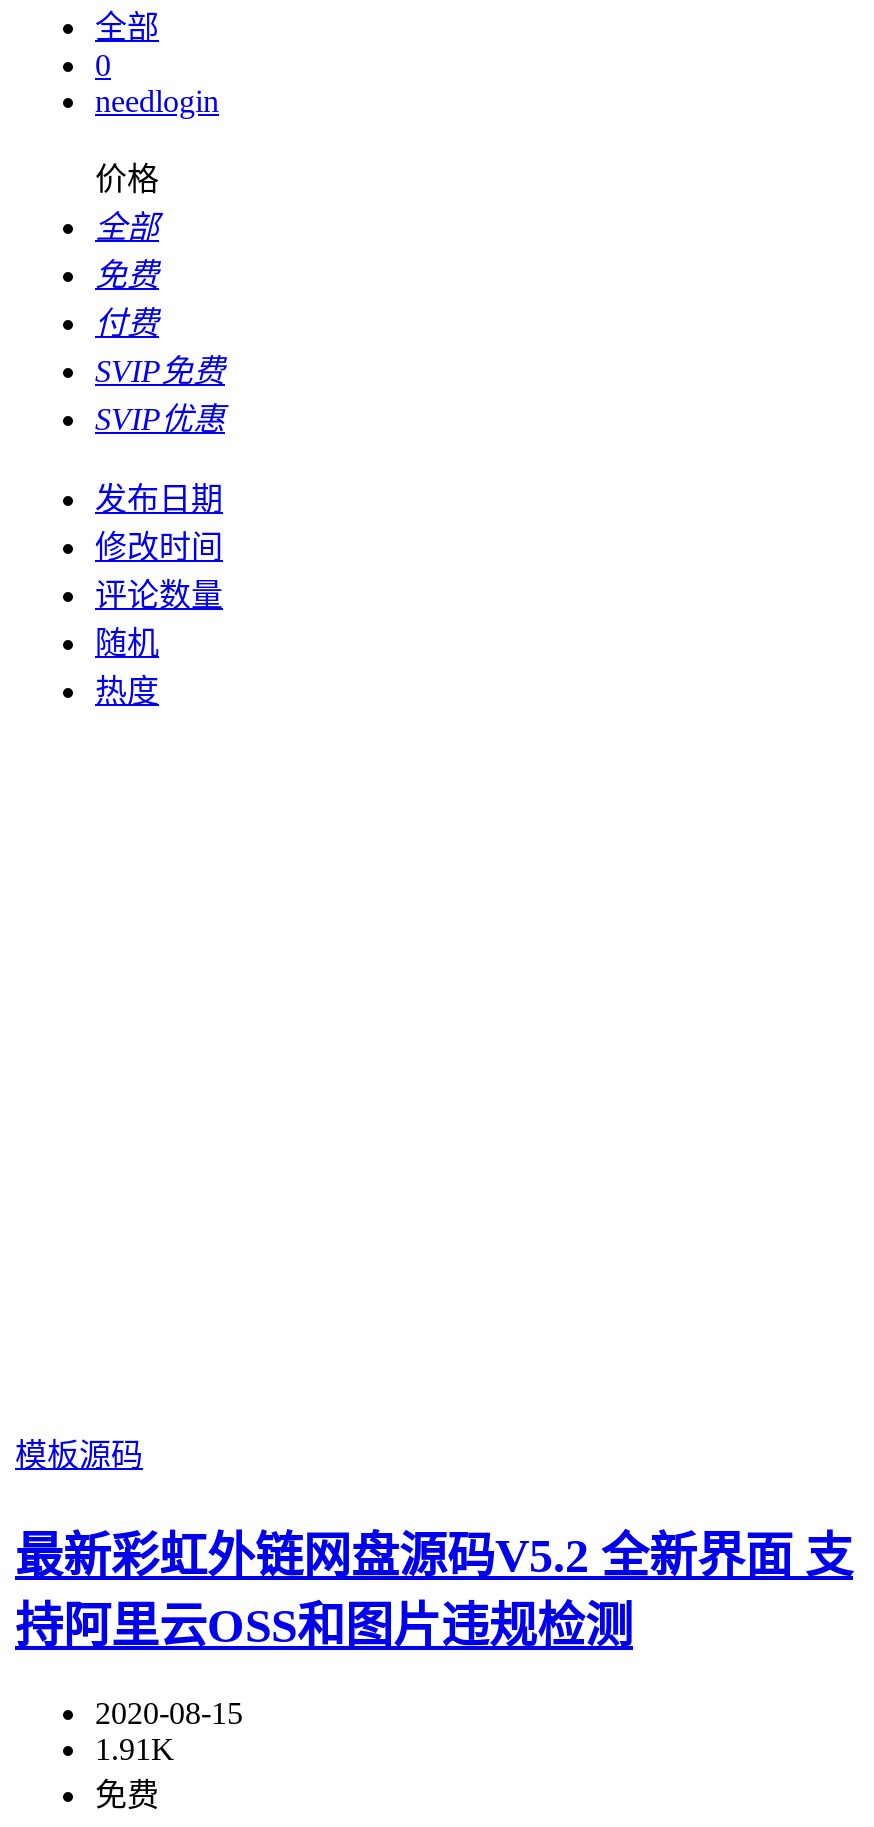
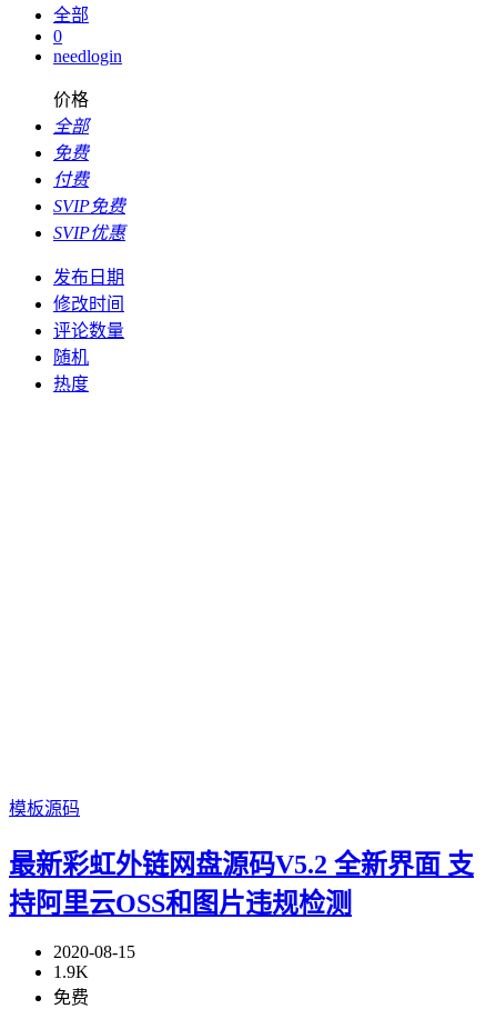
[95,1731,175,1765] 1.91K -> [53,962,89,981] 1.9K

